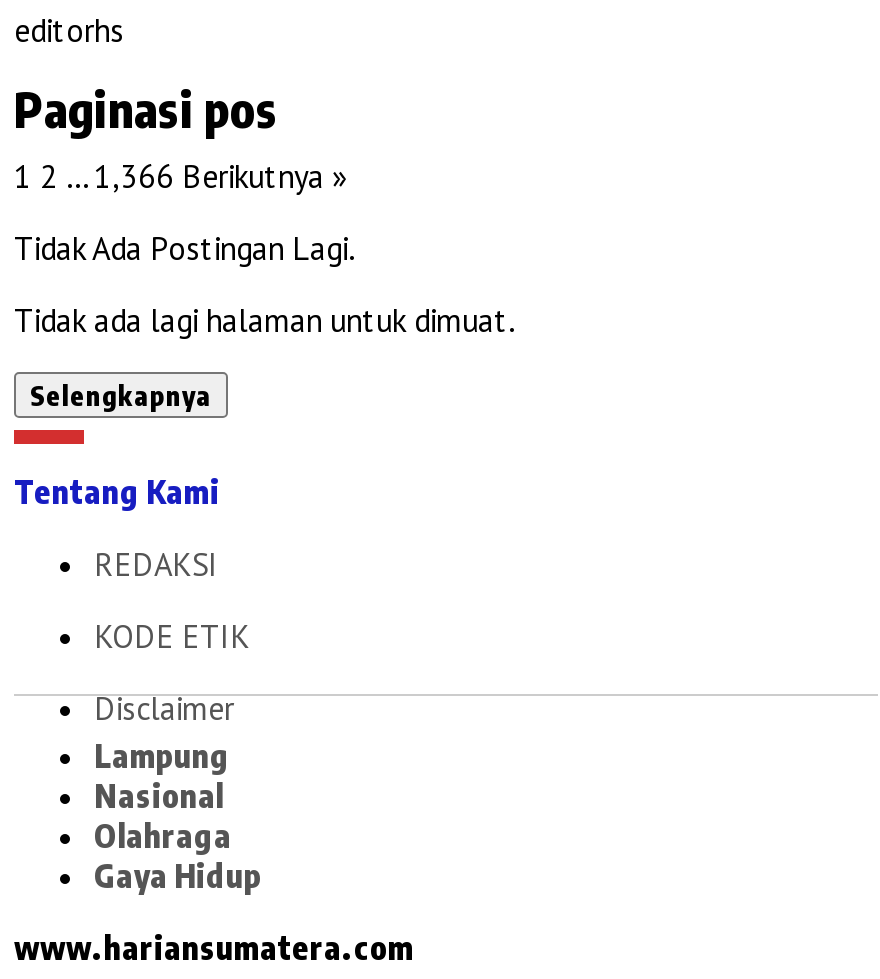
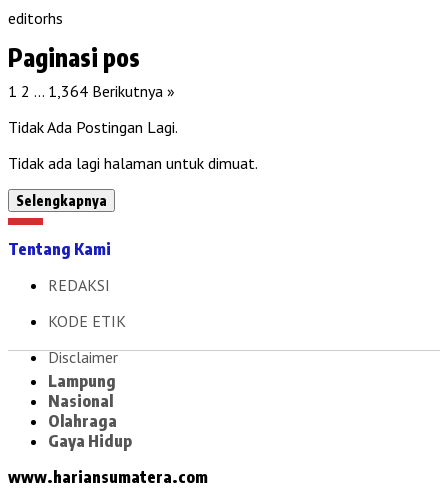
[14,155,348,195] 1 2 … 1,366 Berikutnya » -> [8,81,175,101] 1 2 … 1,364 Berikutnya »

